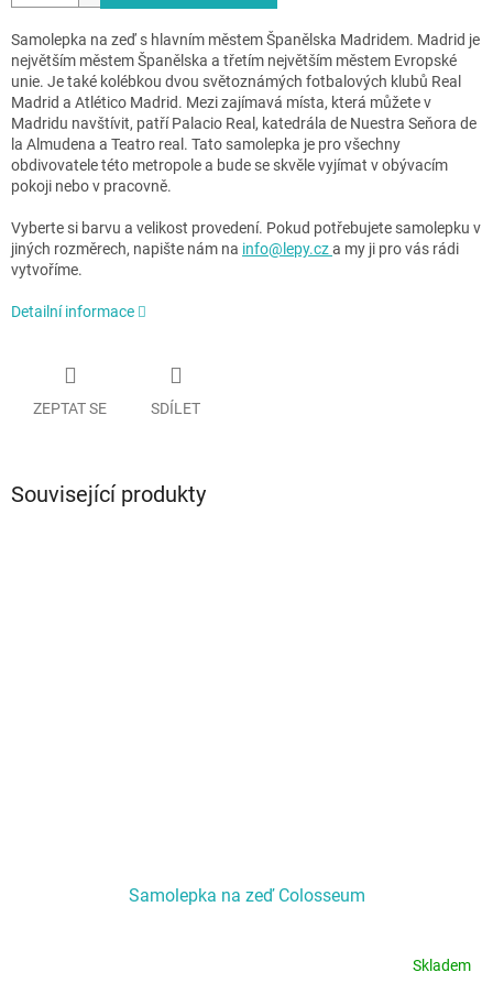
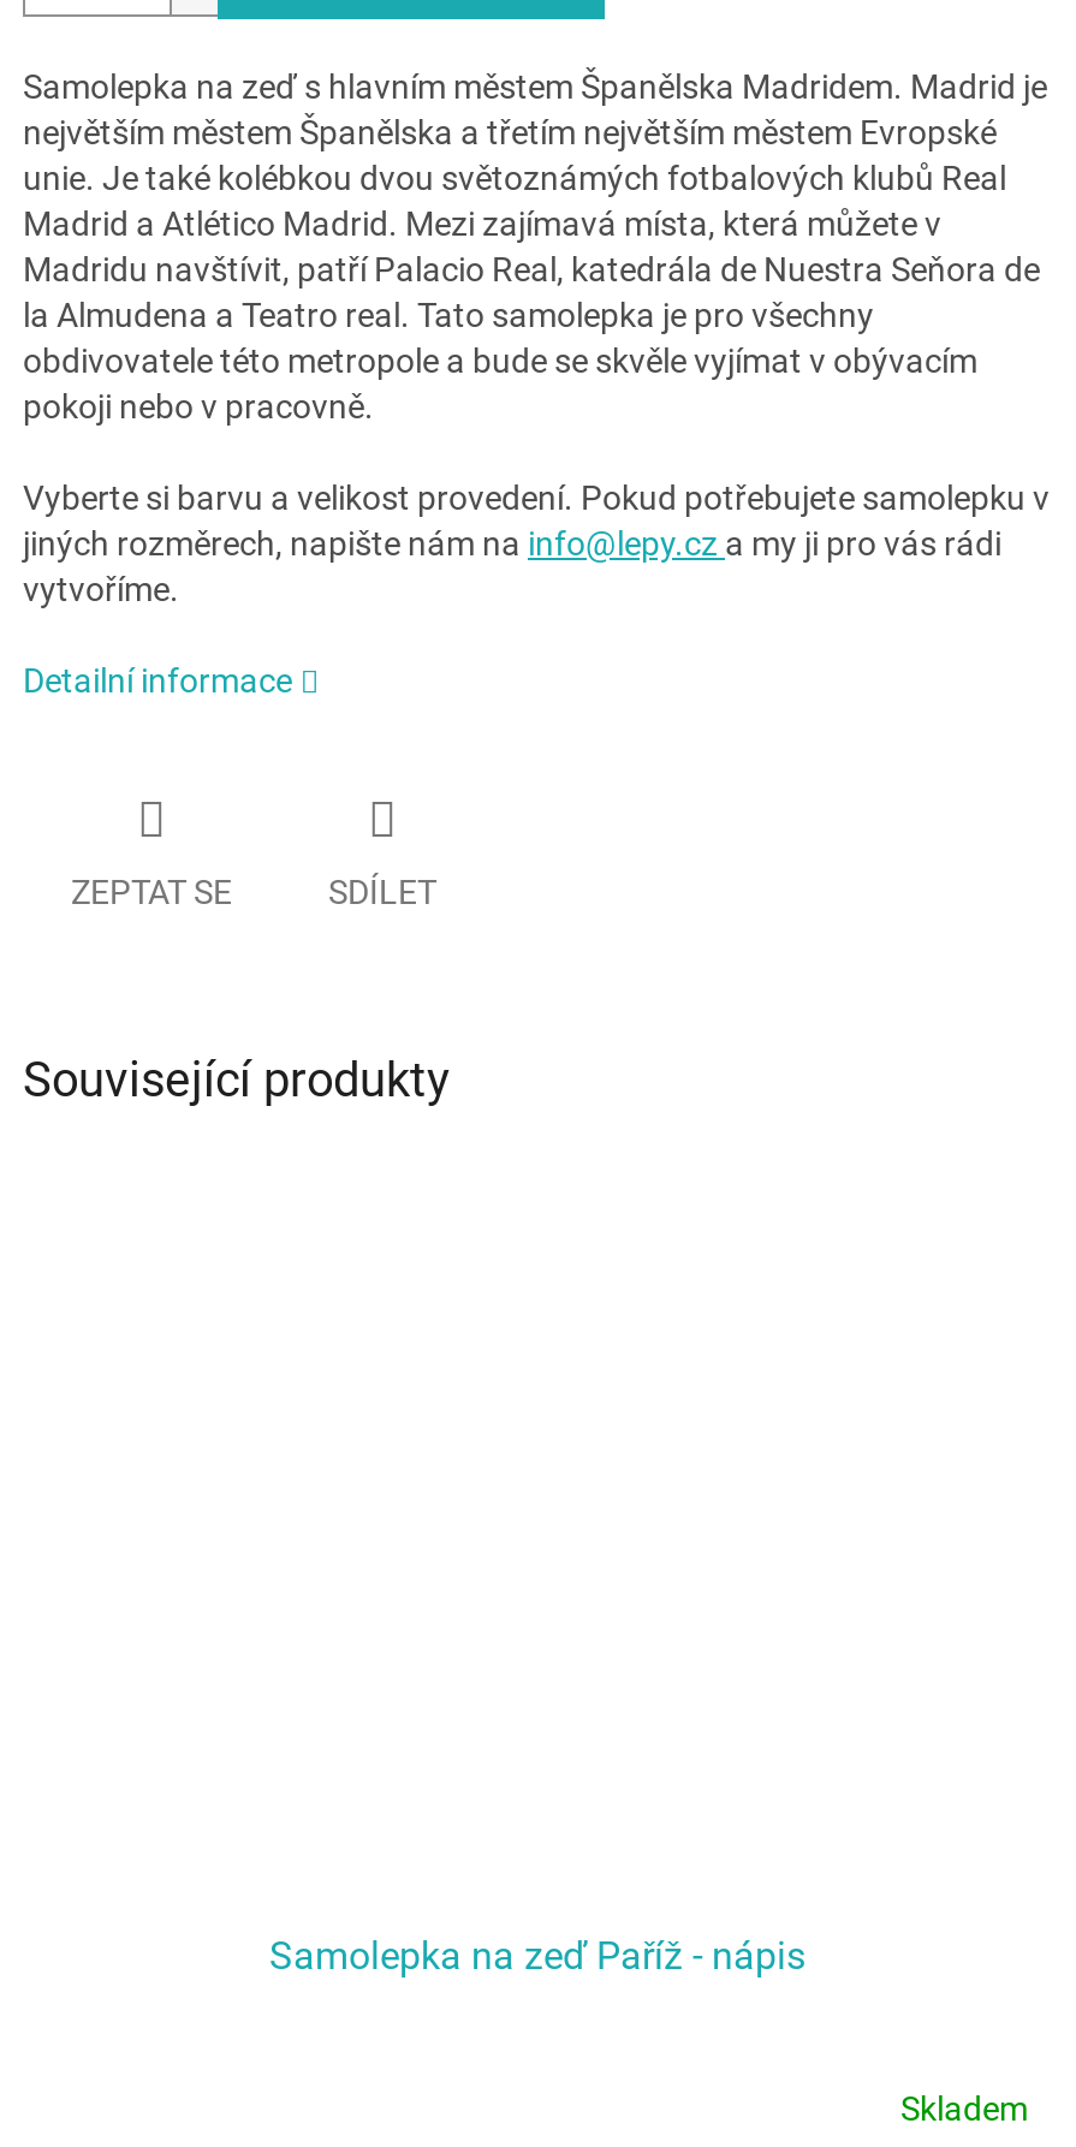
[128,885,365,906] Samolepka na zeď Colosseum -> [269,1934,805,1979] Samolepka na zeď Paříž - nápis

